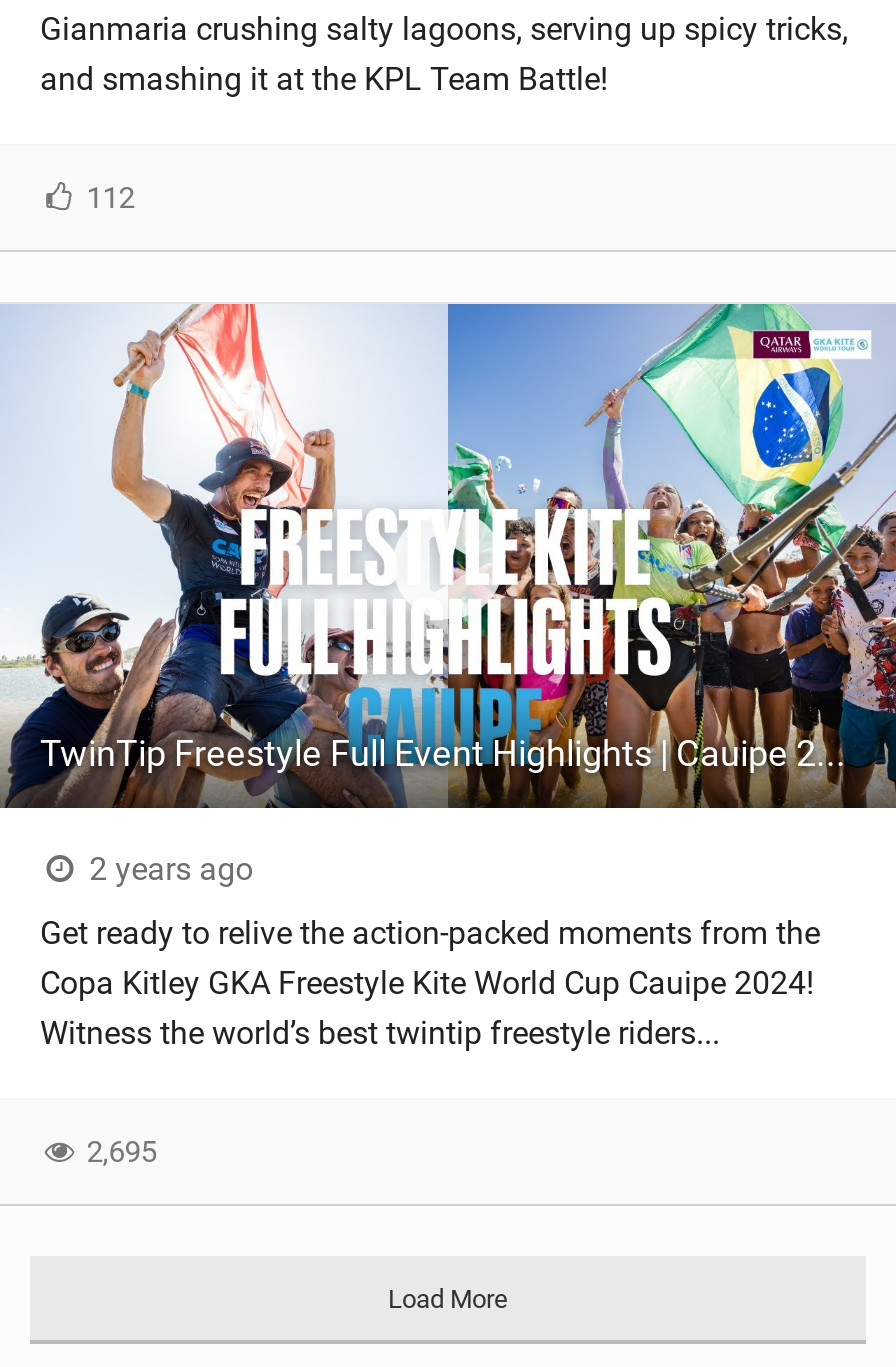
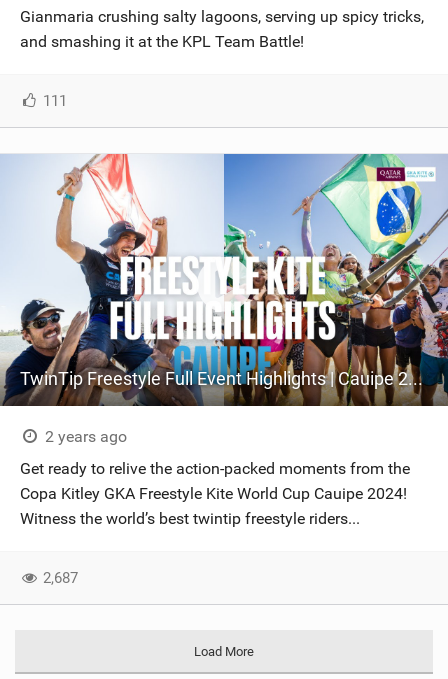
[79,180,135,216] 112 -> [39,92,67,110] 111
[79,1134,157,1170] 2,695 -> [39,569,78,587] 2,687

